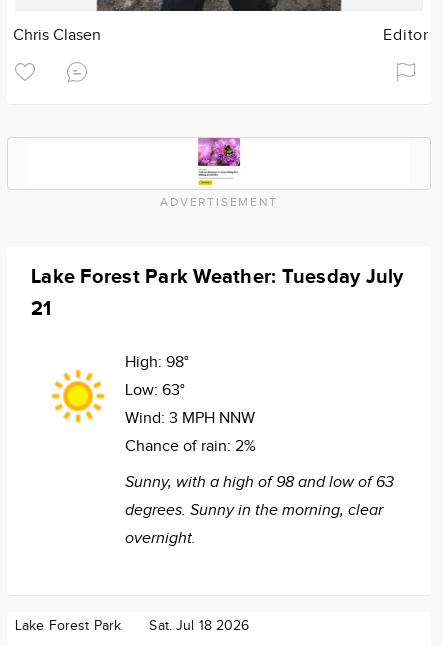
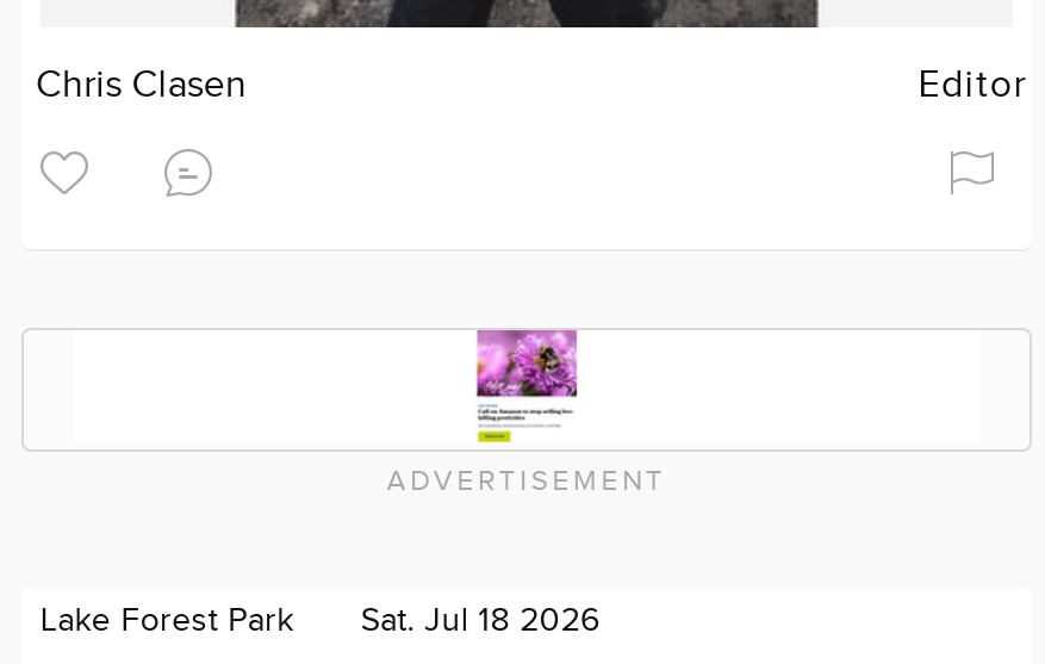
[31,265,403,548] [image] | Lake Forest Park Weather: Tuesday July | 21 | High: 98° | Low: 63° | Wind: 3 MPH NNW | Chance of rain: 2% | Sunny, with a high of 98 and low of 63 | degrees. Sunny in the morning, clear | overnight. -> none

